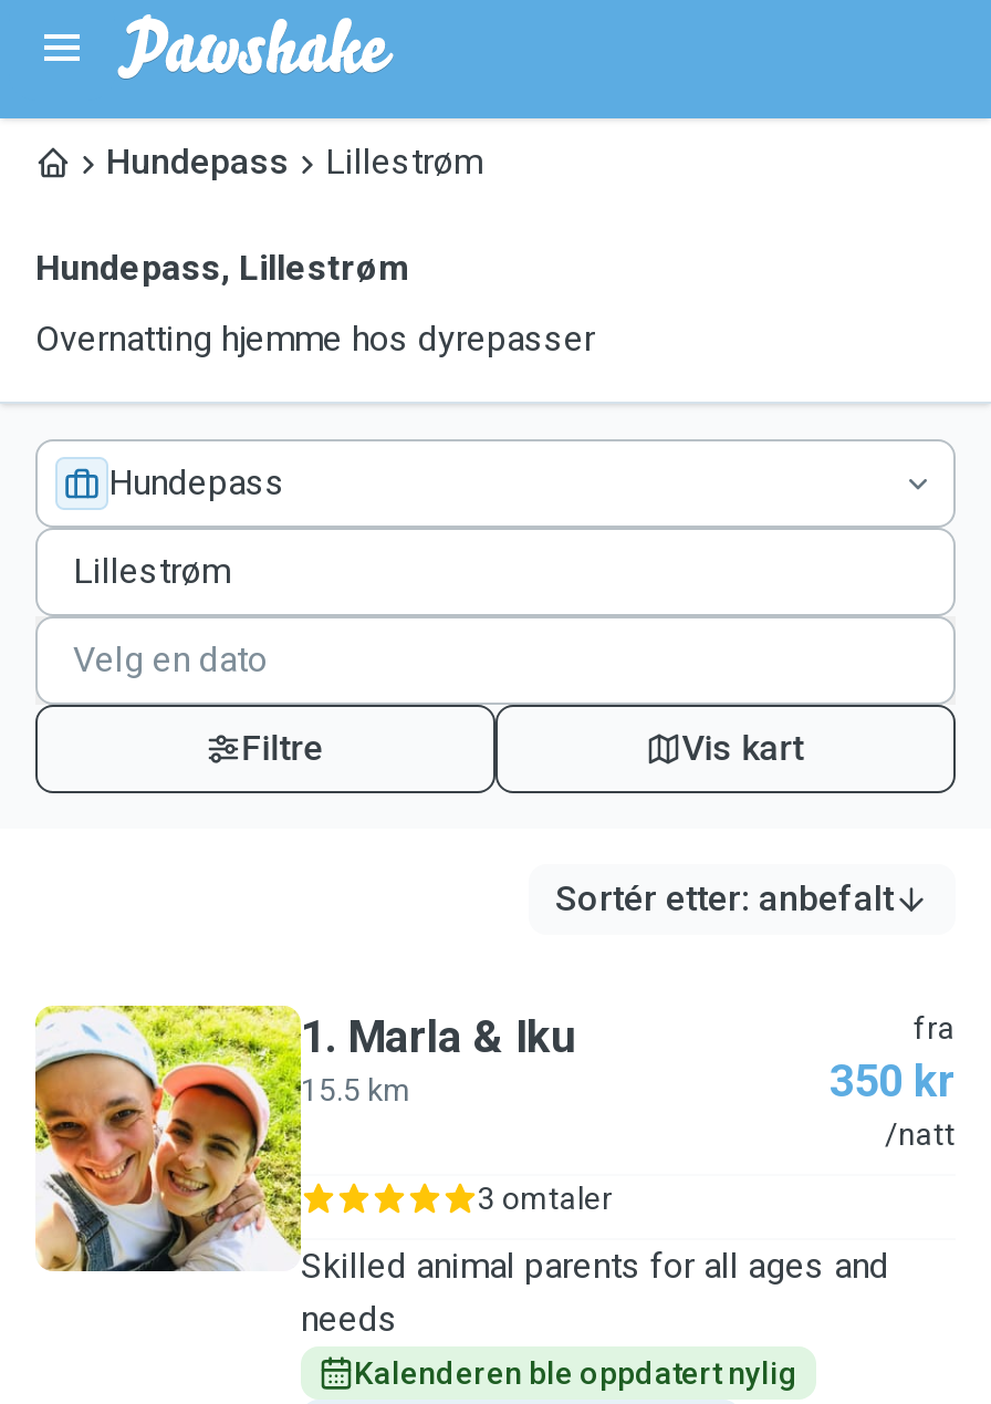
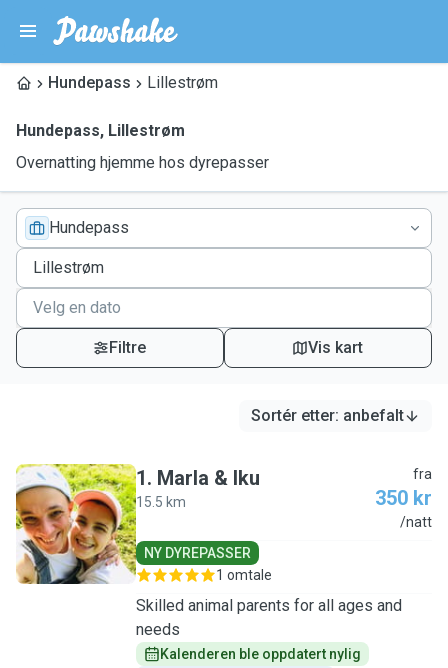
[478,1181,613,1216] 3 omtaler -> [144,545,272,583] NY DYREPASSER | 1 omtale

